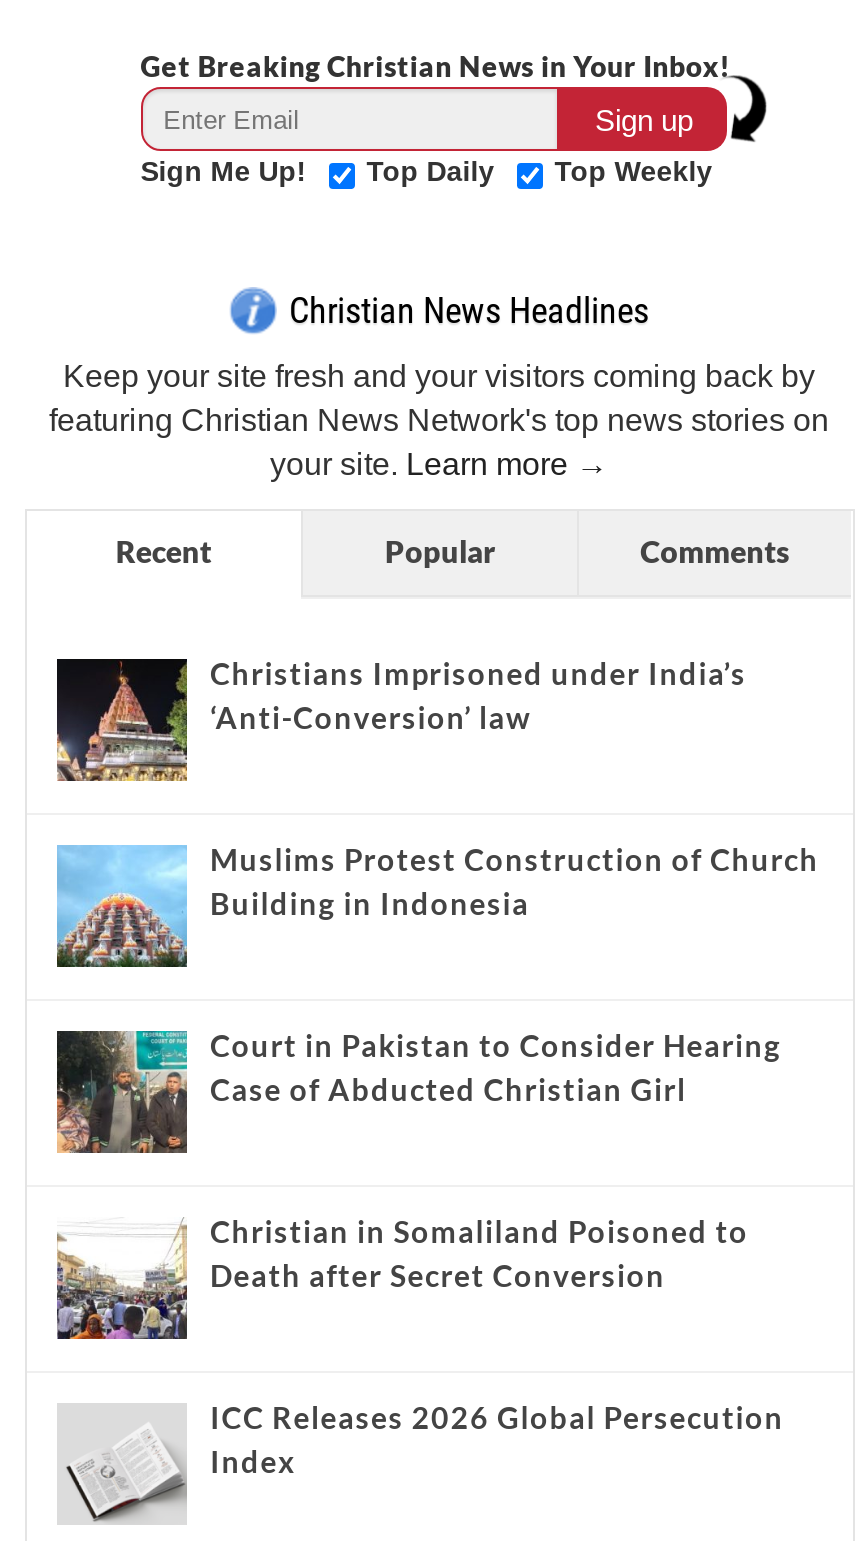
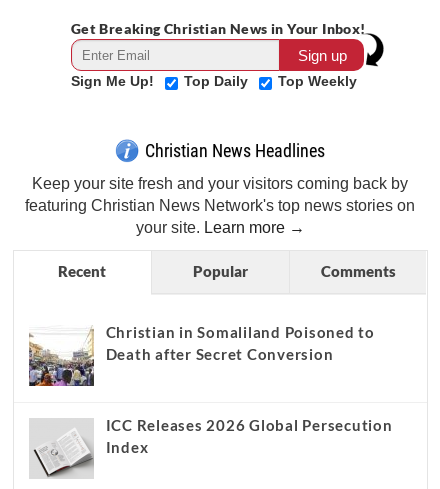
[55,656,747,783] [image] | Christians Imprisoned under India’s | ‘Anti-Conversion’ law -> none
[55,842,819,969] [image] | Muslims Protest Construction of Church | Building in Indonesia -> none
[55,1028,781,1155] [image] | Court in Pakistan to Consider Hearing | Case of Abducted Christian Girl -> none

